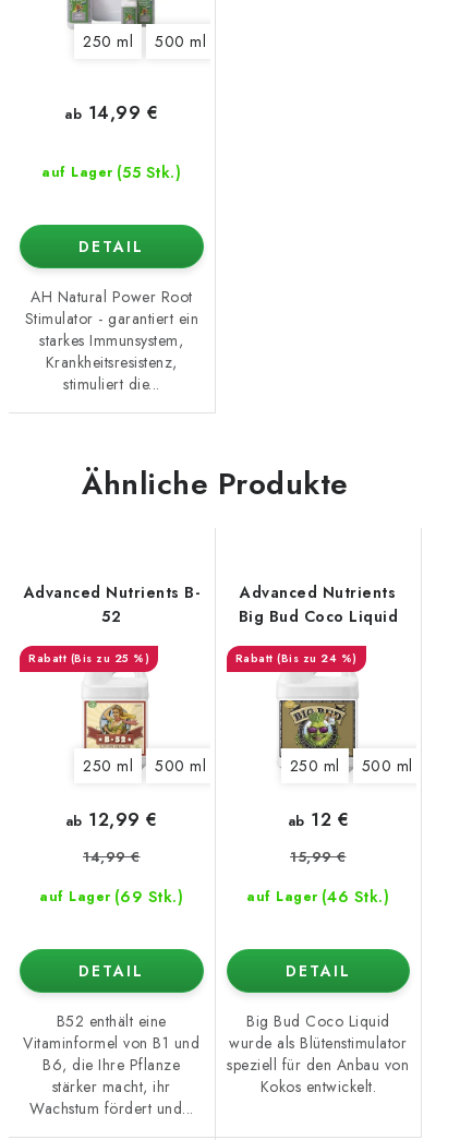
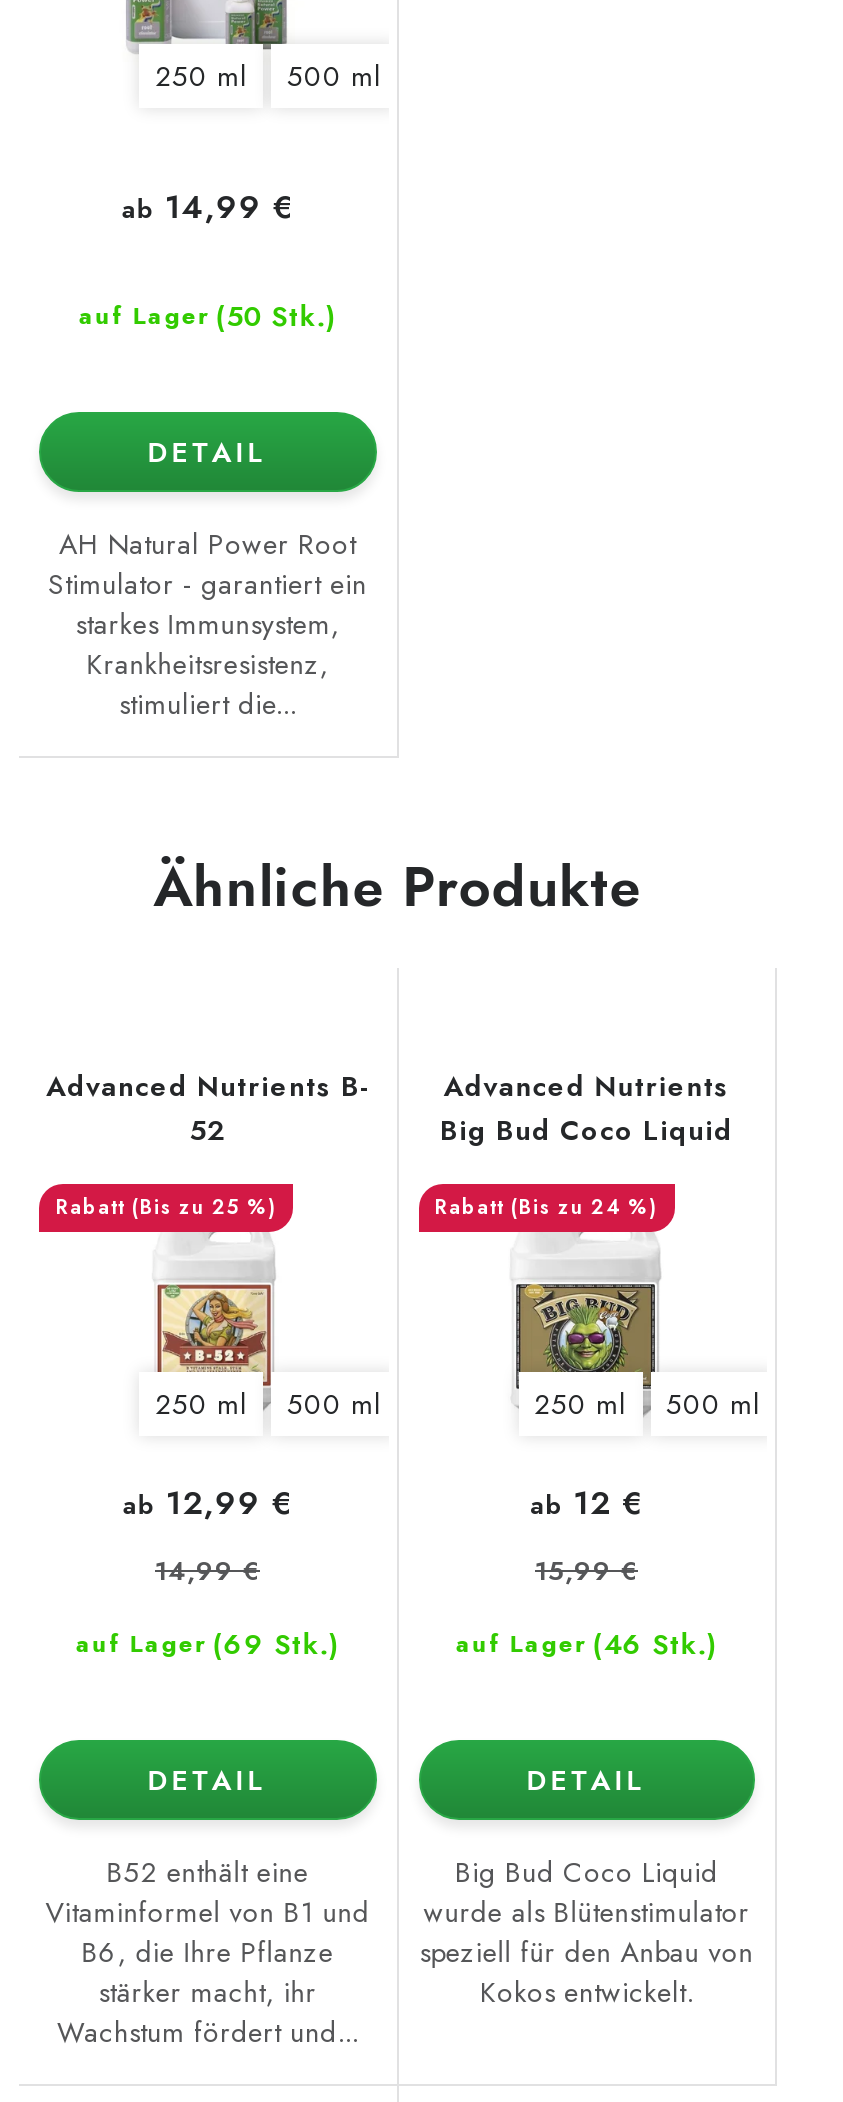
[42,161,181,183] auf Lager (55 Stk.) -> [79,295,337,335] auf Lager (50 Stk.)

